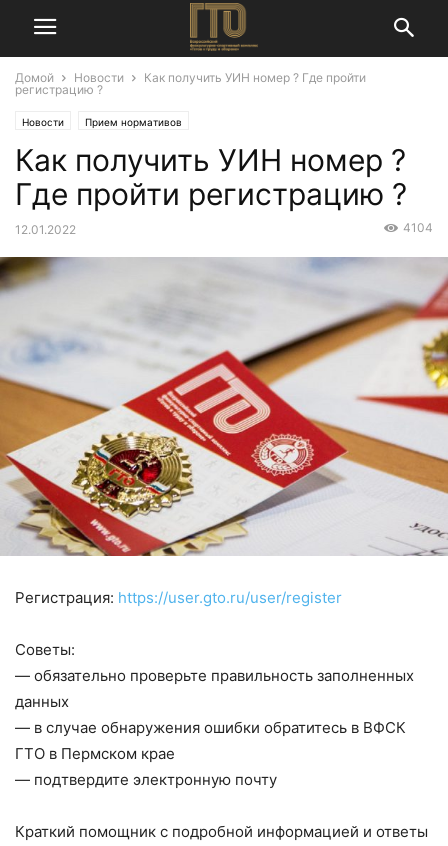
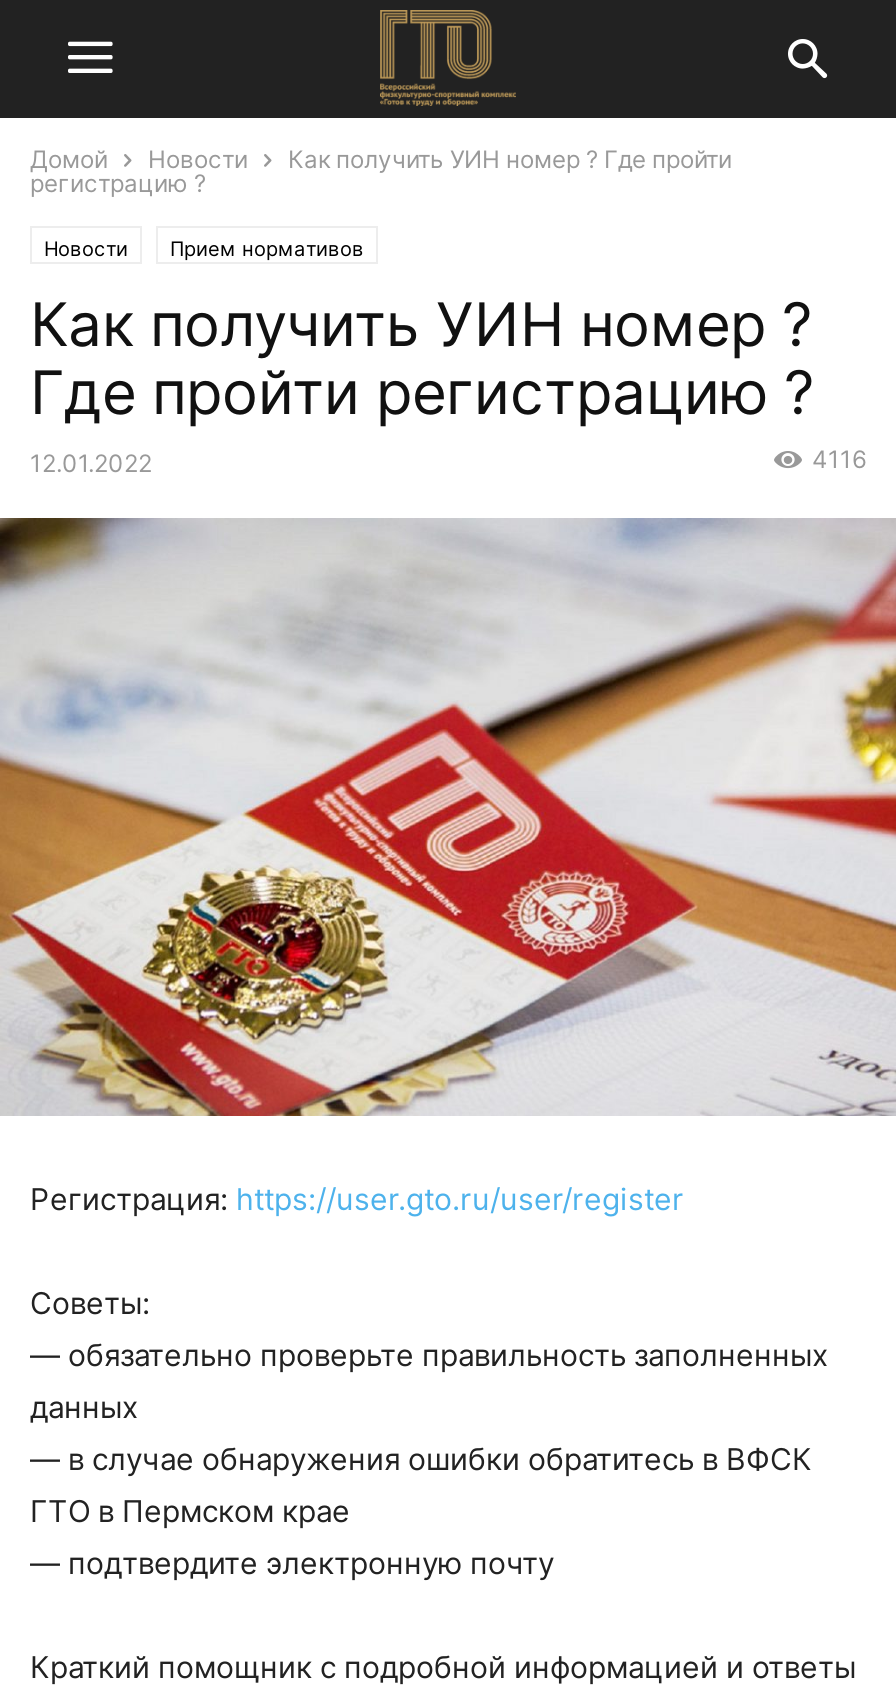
[403,220,433,235] 4104 -> [812,444,866,474] 4116

